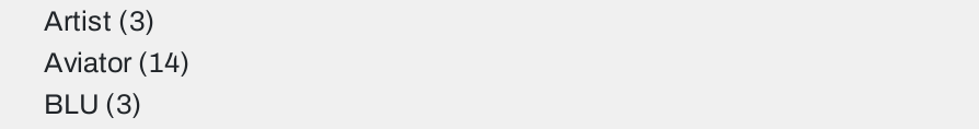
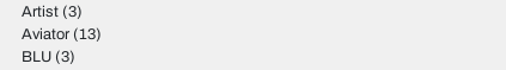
[44,48,191,79] Aviator (14) -> [22,26,102,43] Aviator (13)

